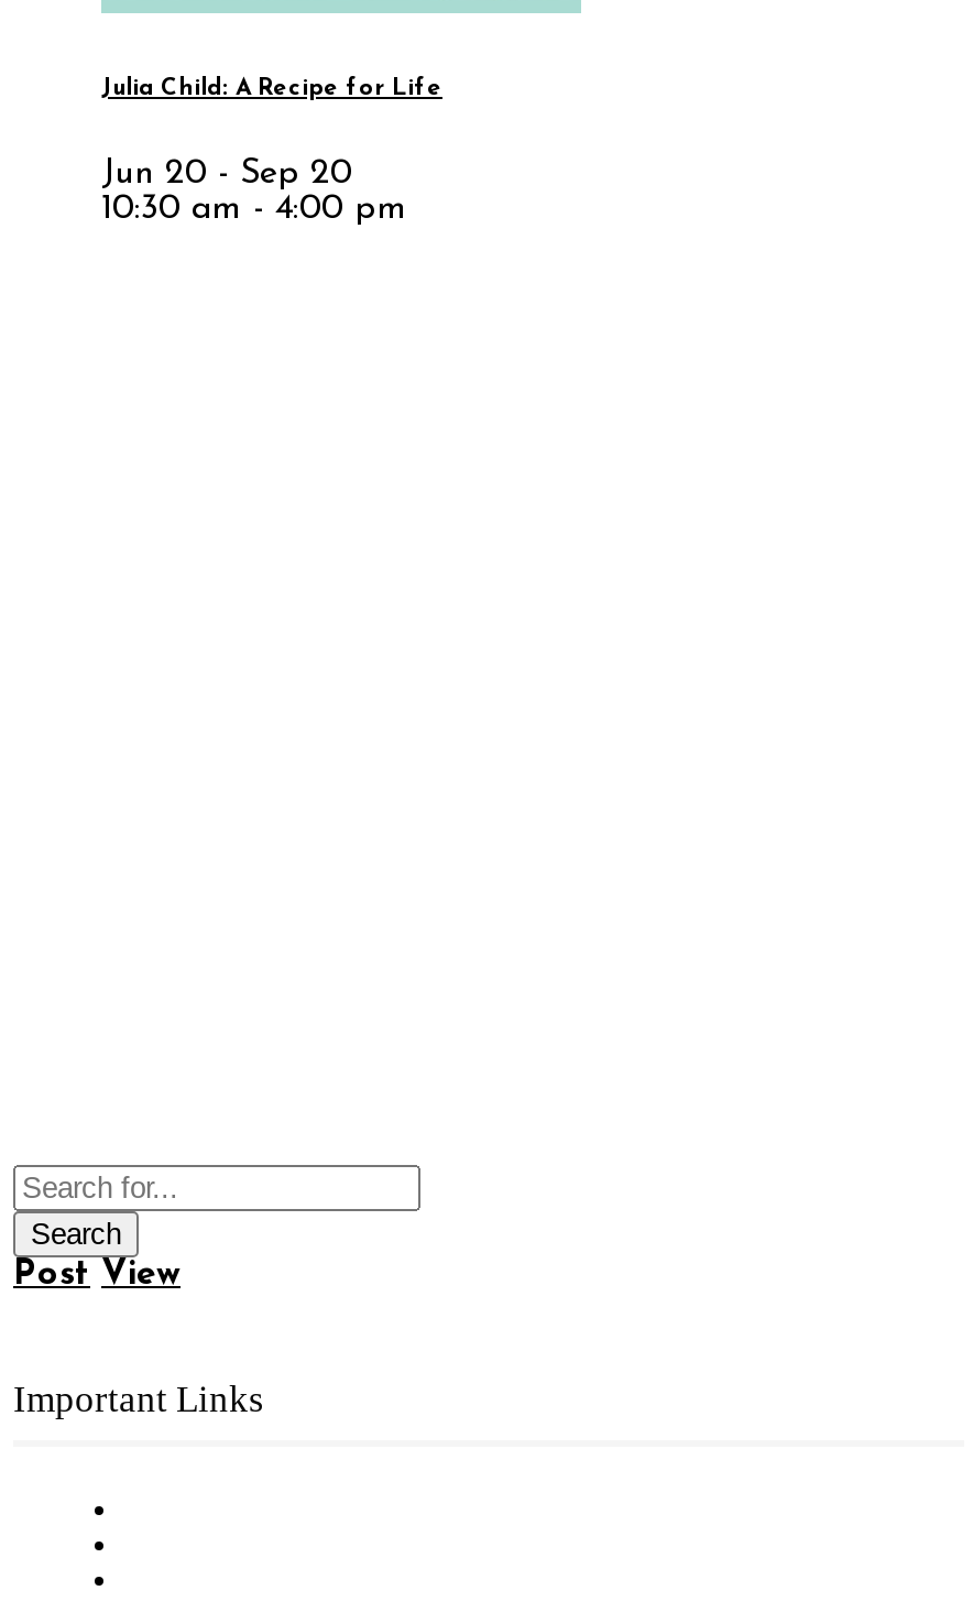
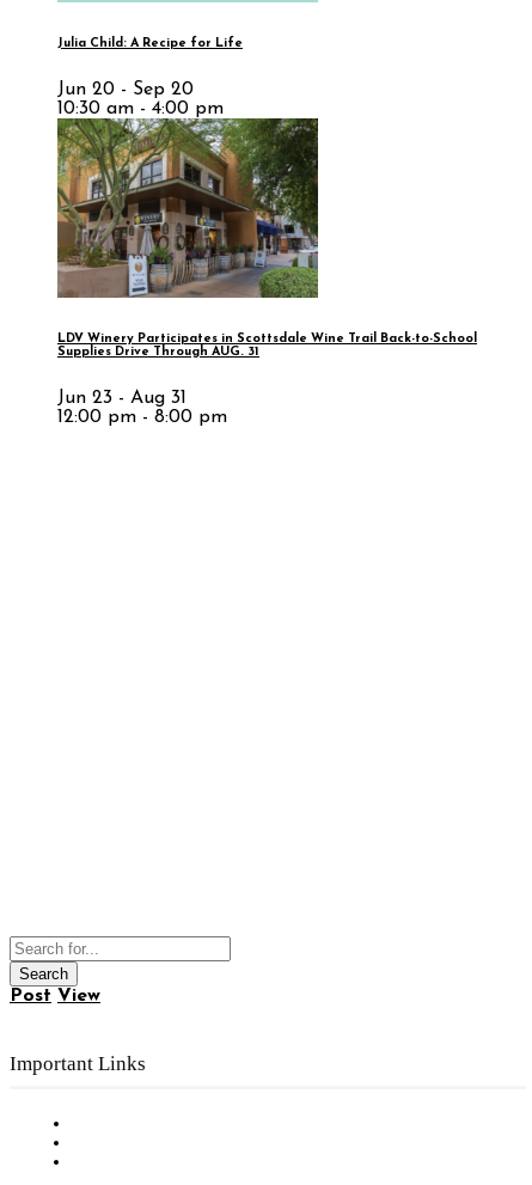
none -> [56,117,477,427] [image] | LDV Winery Participates in Scottsdale Wine Trail Back-to-School | Supplies Drive Through AUG. 31 | Jun 23 - Aug 31 | 12:00 pm - 8:00 pm

